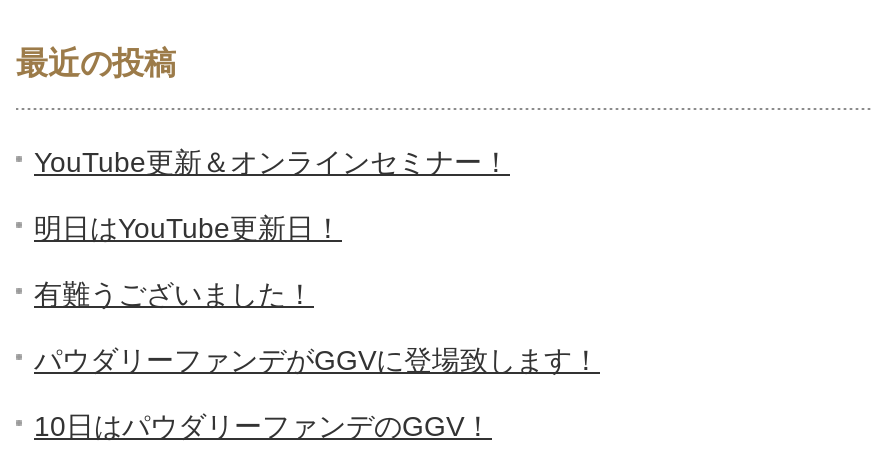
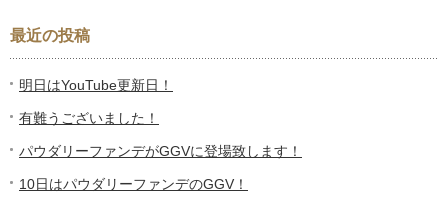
[34,146,510,178] YouTube更新＆オンラインセミナー！ -> none

